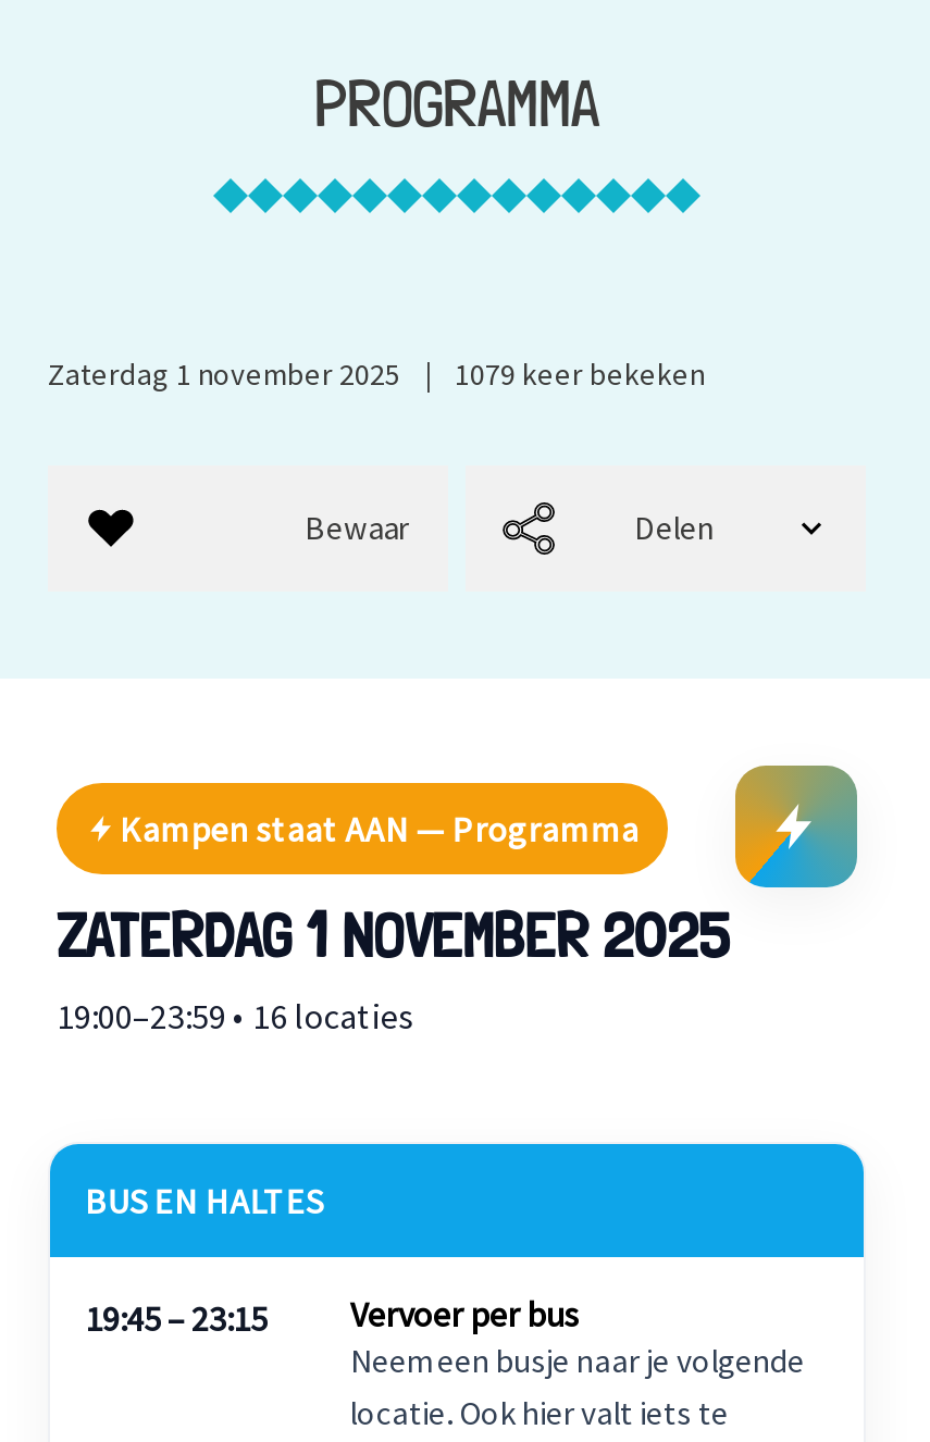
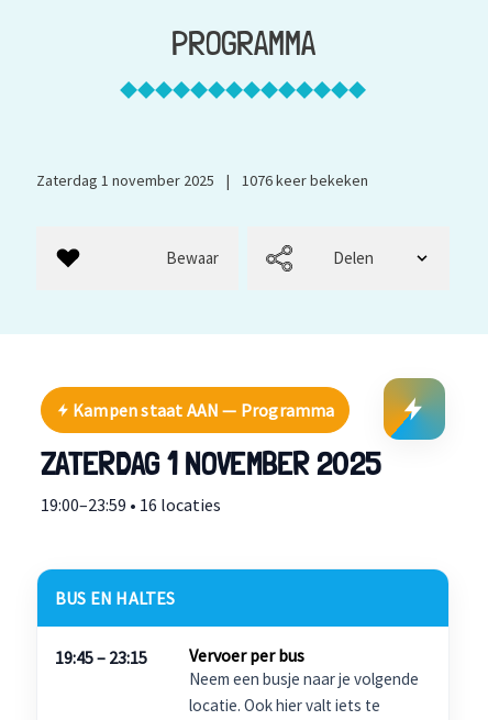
[455,355,705,394] 1079 keer bekeken -> [242,170,368,190] 1076 keer bekeken

